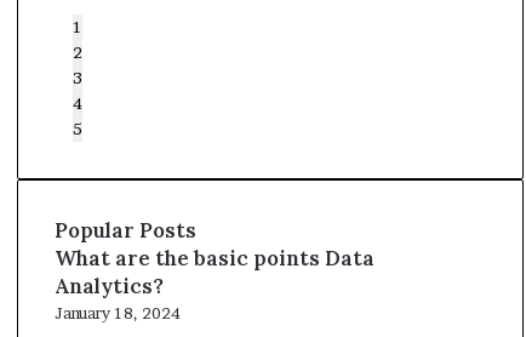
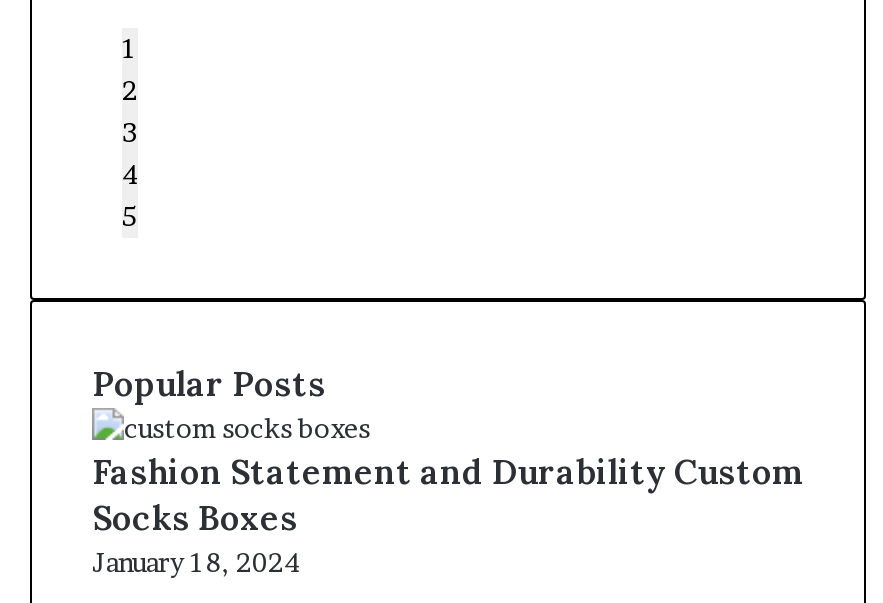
[55,245,375,299] What are the basic points Data | Analytics? -> [92,450,804,540] Fashion Statement and Durability Custom | Socks Boxes

